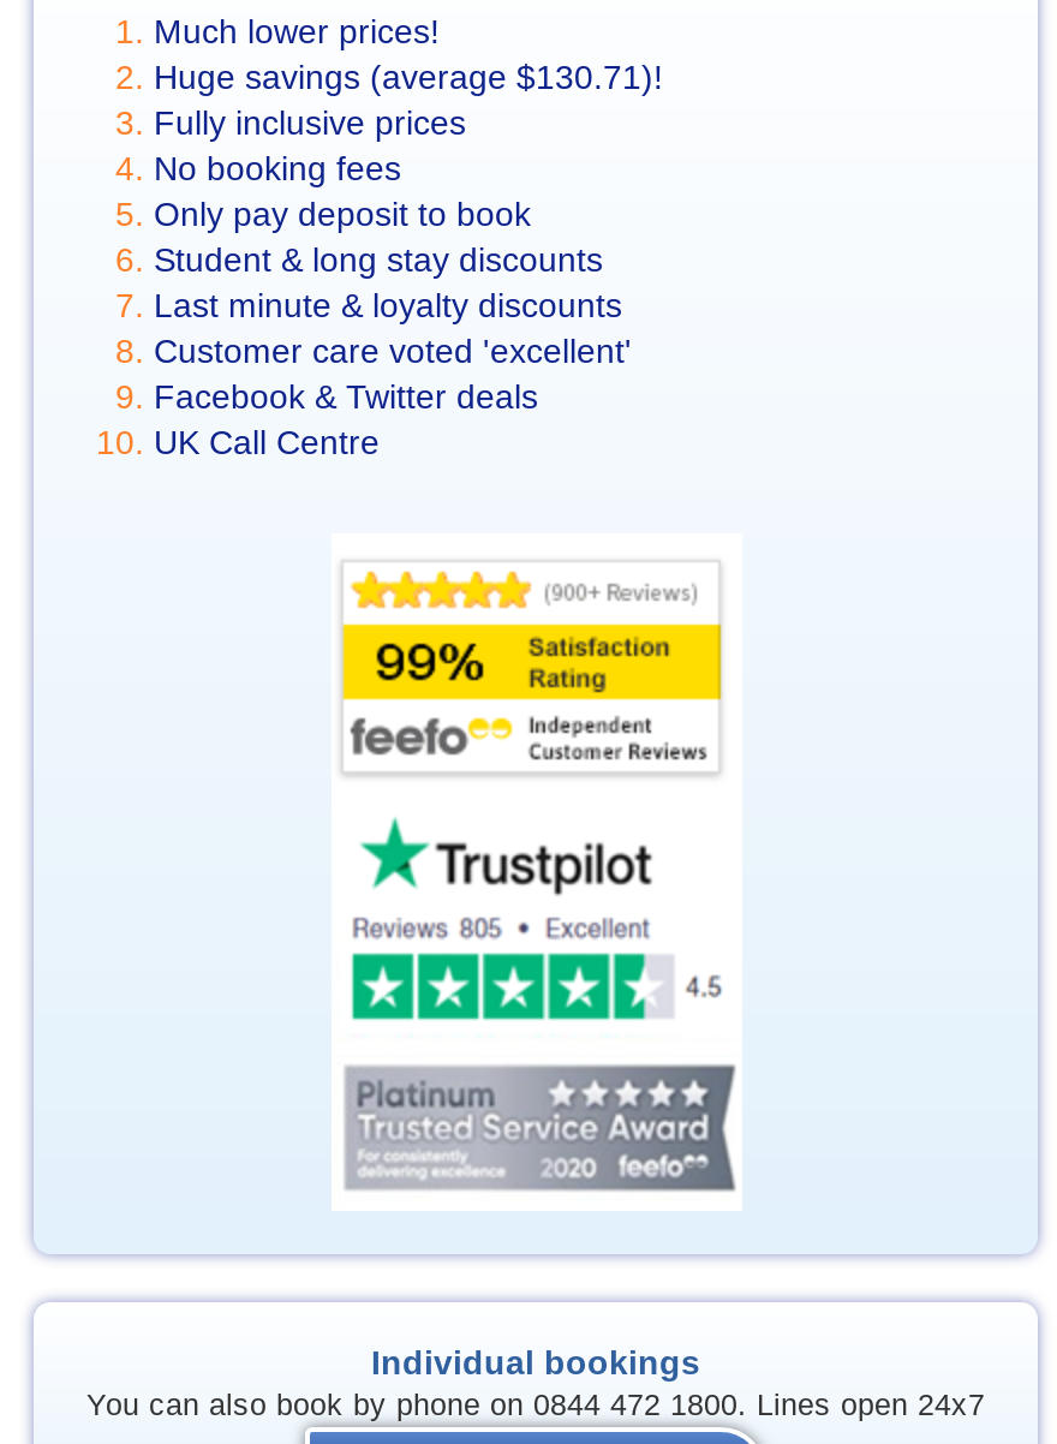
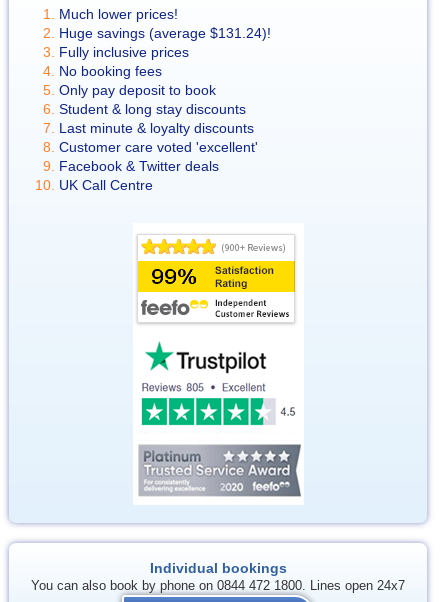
[154,58,663,96] Huge savings (average $130.71)! -> [59,25,271,41] Huge savings (average $131.24)!

